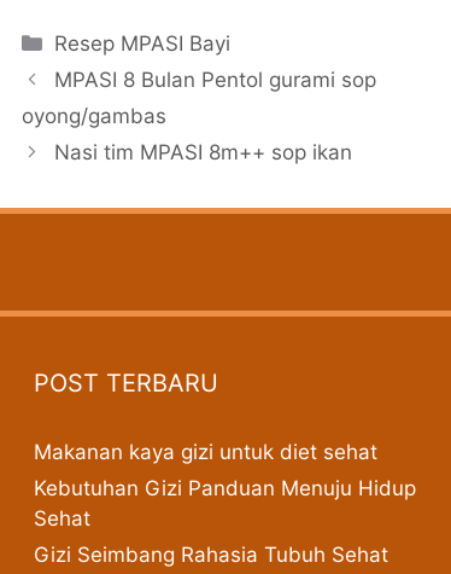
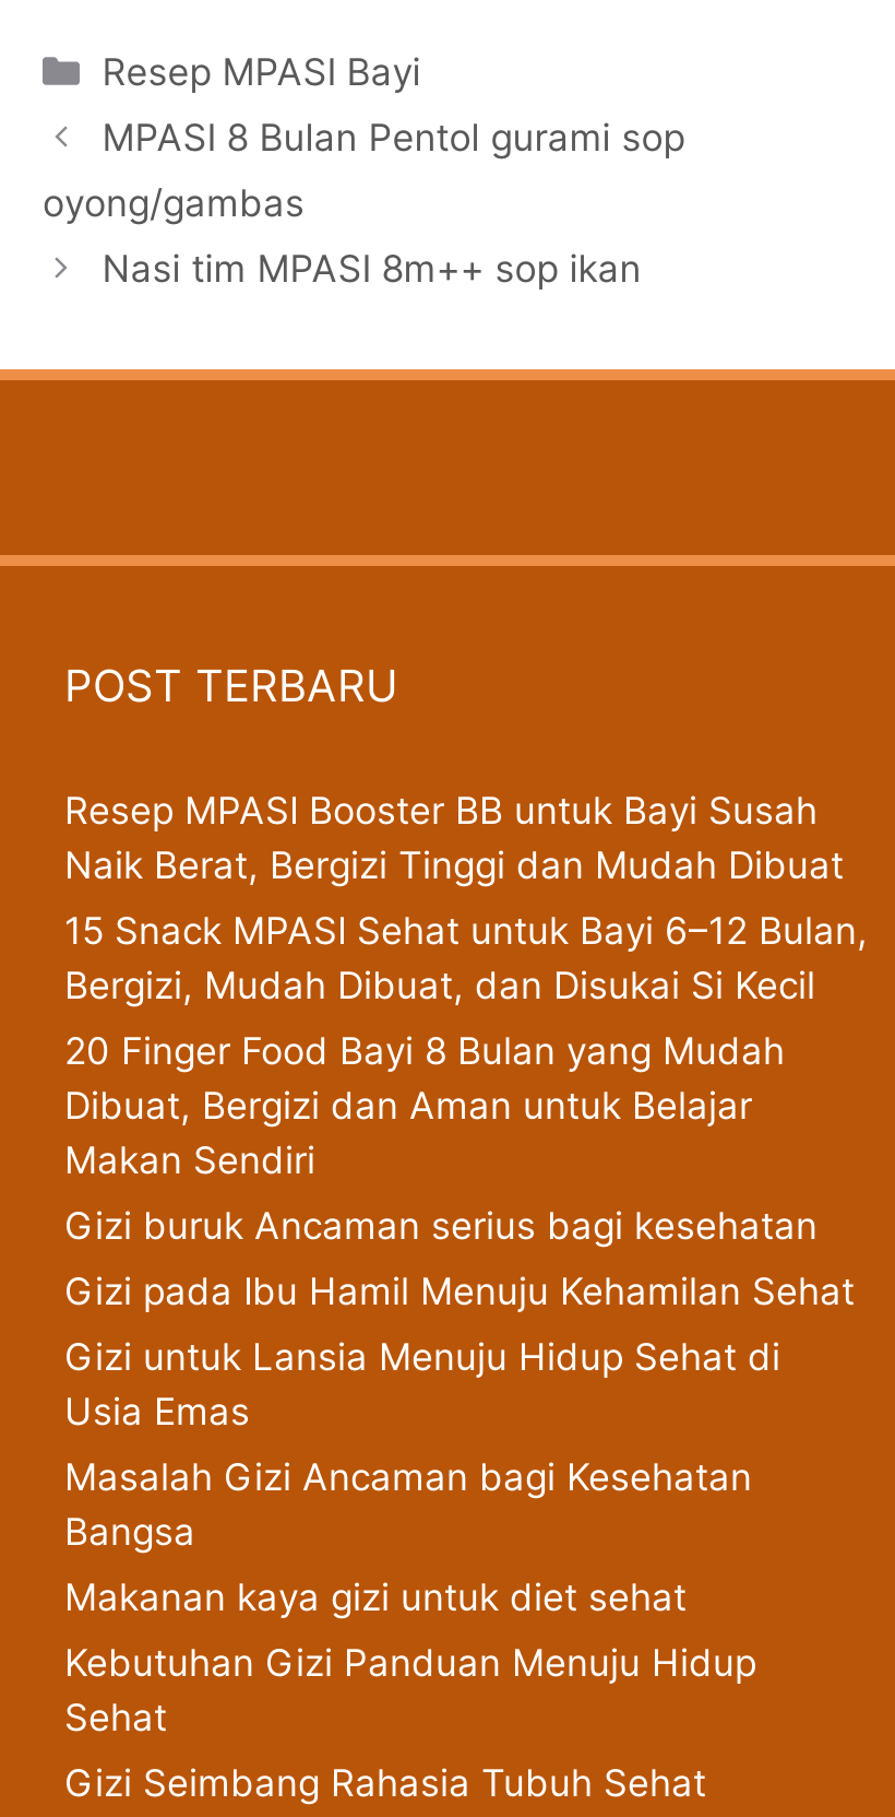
none -> [64,788,868,1553] Resep MPASI Booster BB untuk Bayi Susah | Naik Berat, Bergizi Tinggi dan Mudah Dibuat | 15 Snack MPASI Sehat untuk Bayi 6–12 Bulan, | Bergizi, Mudah Dibuat, dan Disukai Si Kecil | 20 Finger Food Bayi 8 Bulan yang Mudah | Dibuat, Bergizi dan Aman untuk Belajar | Makan Sendiri | Gizi buruk Ancaman serius bagi kesehatan | Gizi pada Ibu Hamil Menuju Kehamilan Sehat | Gizi untuk Lansia Menuju Hidup Sehat di | Usia Emas | Masalah Gizi Ancaman bagi Kesehatan | Bangsa

